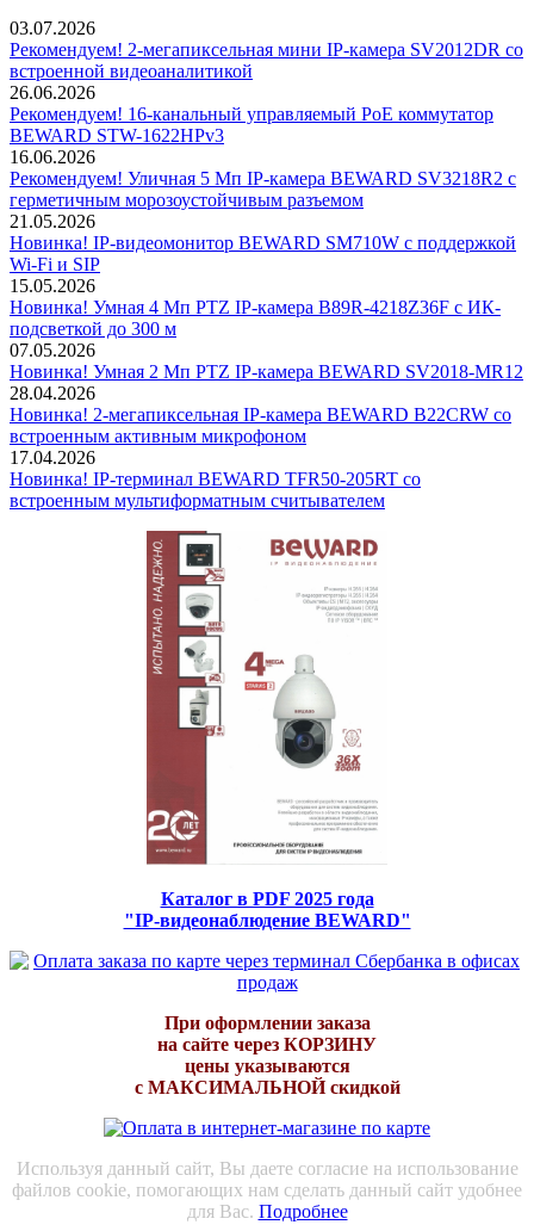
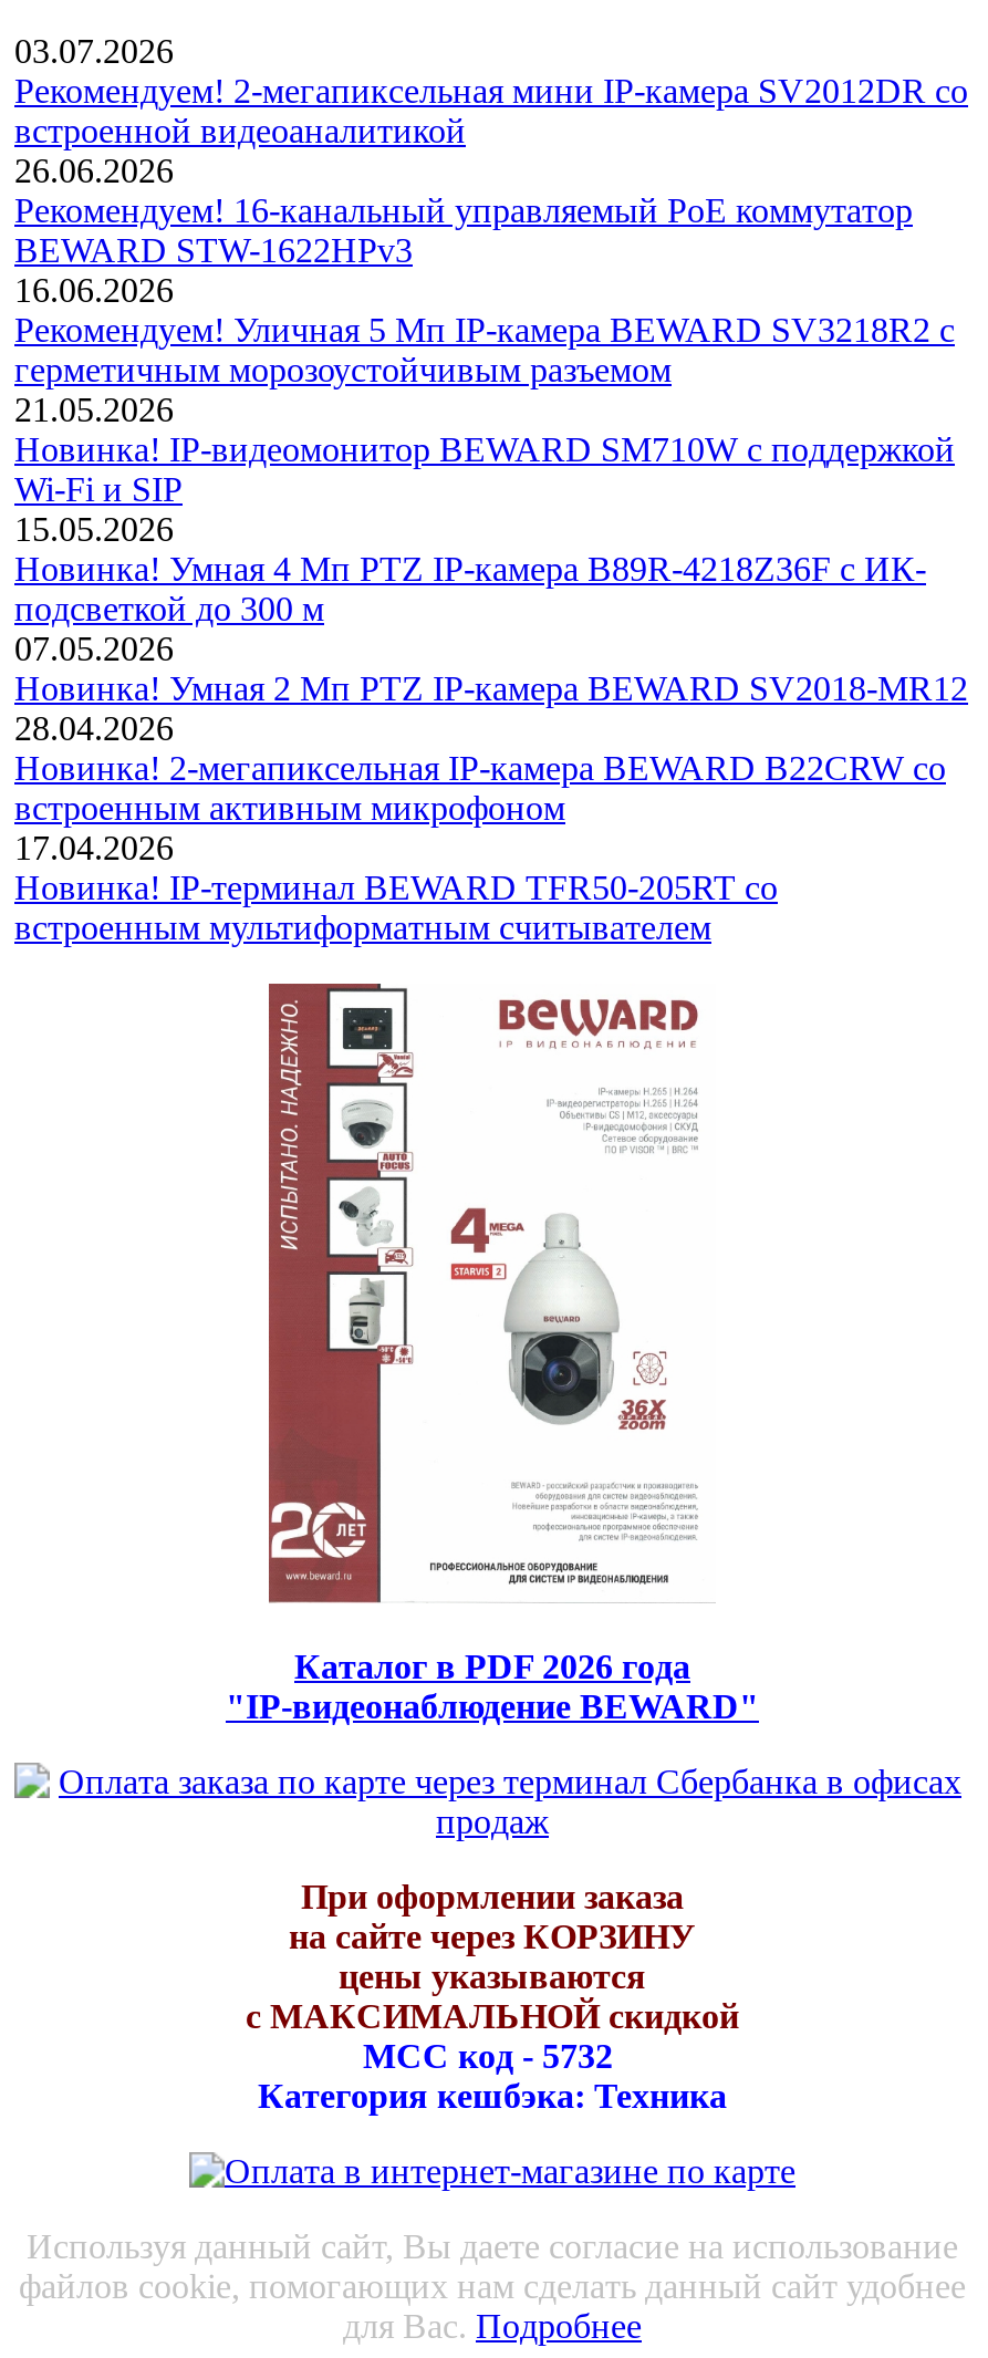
[160,888,374,908] Каталог в PDF 2025 года -> [294,1647,690,1684] Каталог в PDF 2026 года
none -> [258,2036,727,2114] МСС код - 5732 | Категория кешбэка: Техника

